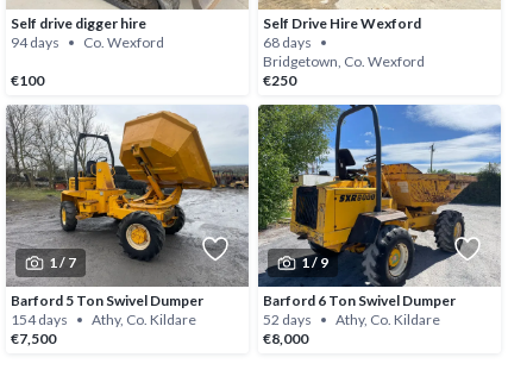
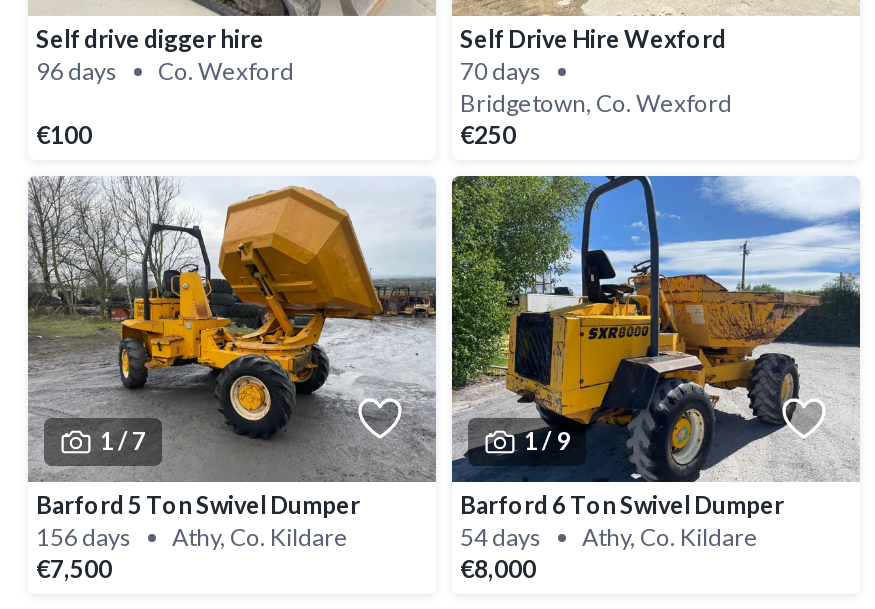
[11,33,164,51] 94 days Co. Wexford -> [36,56,294,86] 96 days Co. Wexford
[263,33,312,51] 68 days -> [460,56,542,86] 70 days
[11,311,196,328] 154 days Athy, Co. Kildare -> [36,522,348,552] 156 days Athy, Co. Kildare
[263,311,440,328] 52 days Athy, Co. Kildare -> [460,522,758,552] 54 days Athy, Co. Kildare

